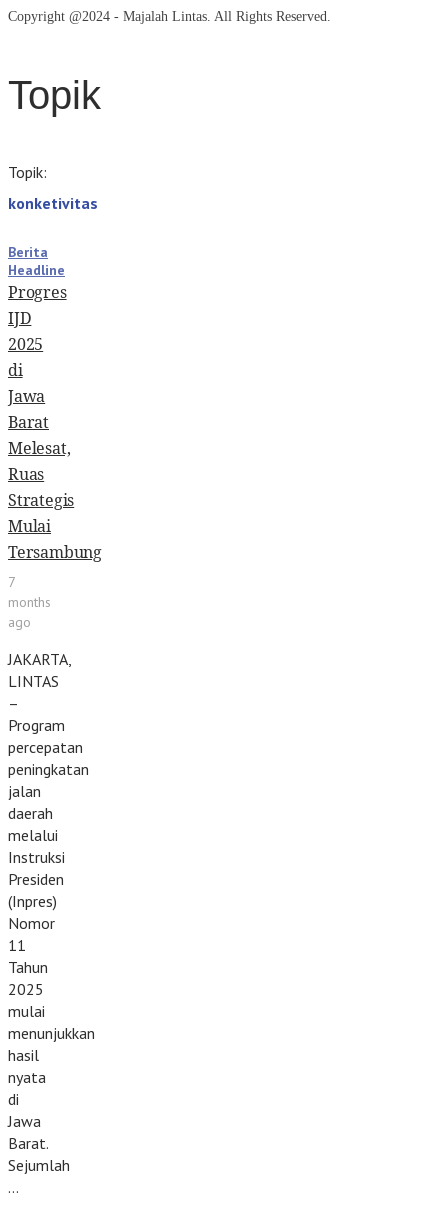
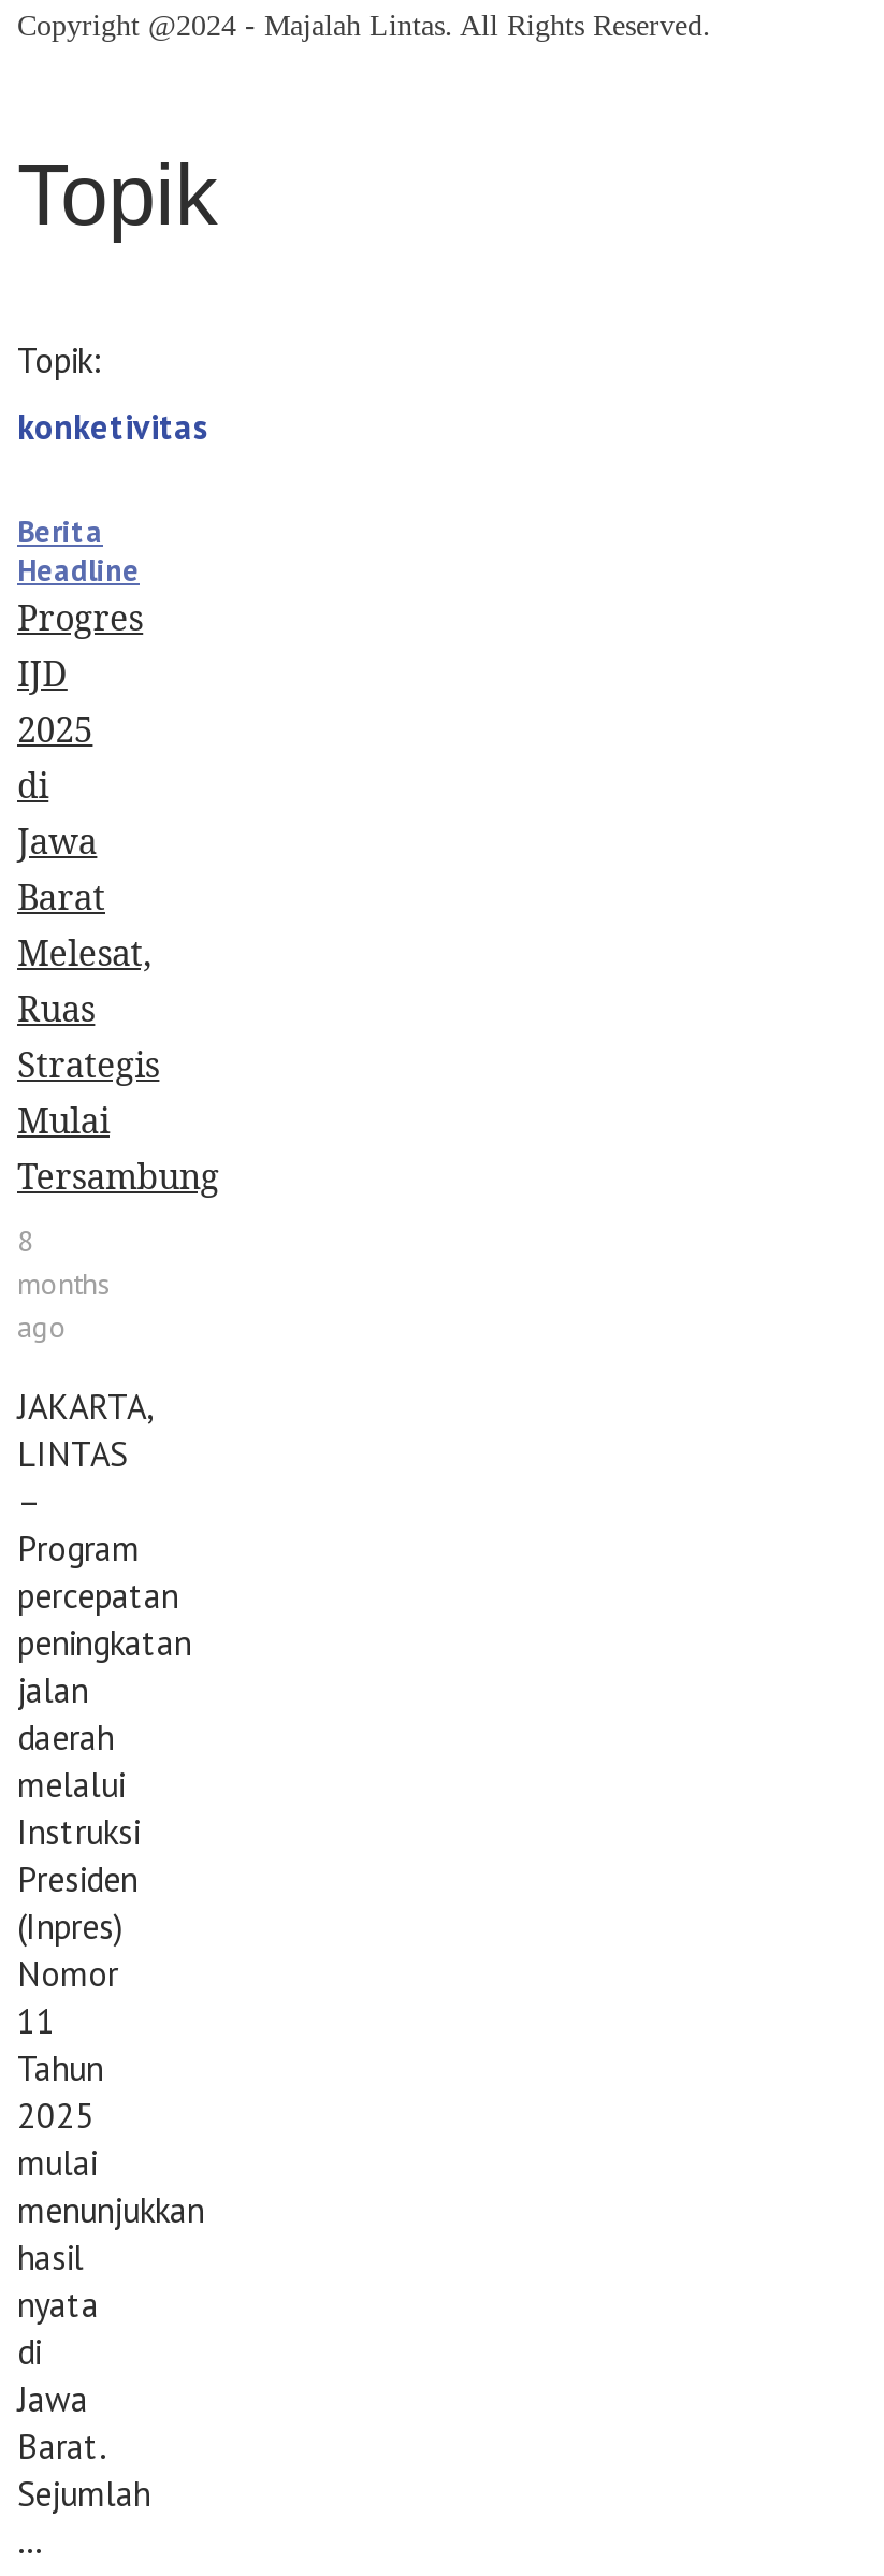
[8,573,15,591] 7 -> [17,1222,34,1261] 8

